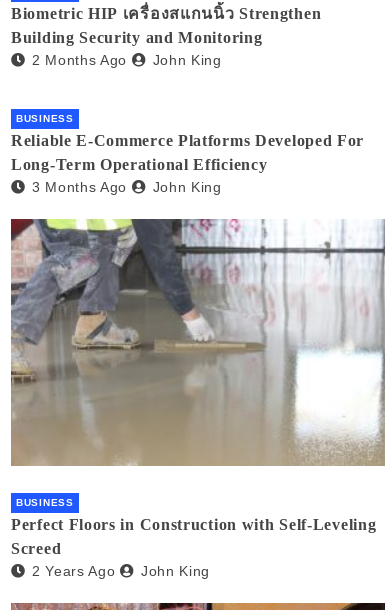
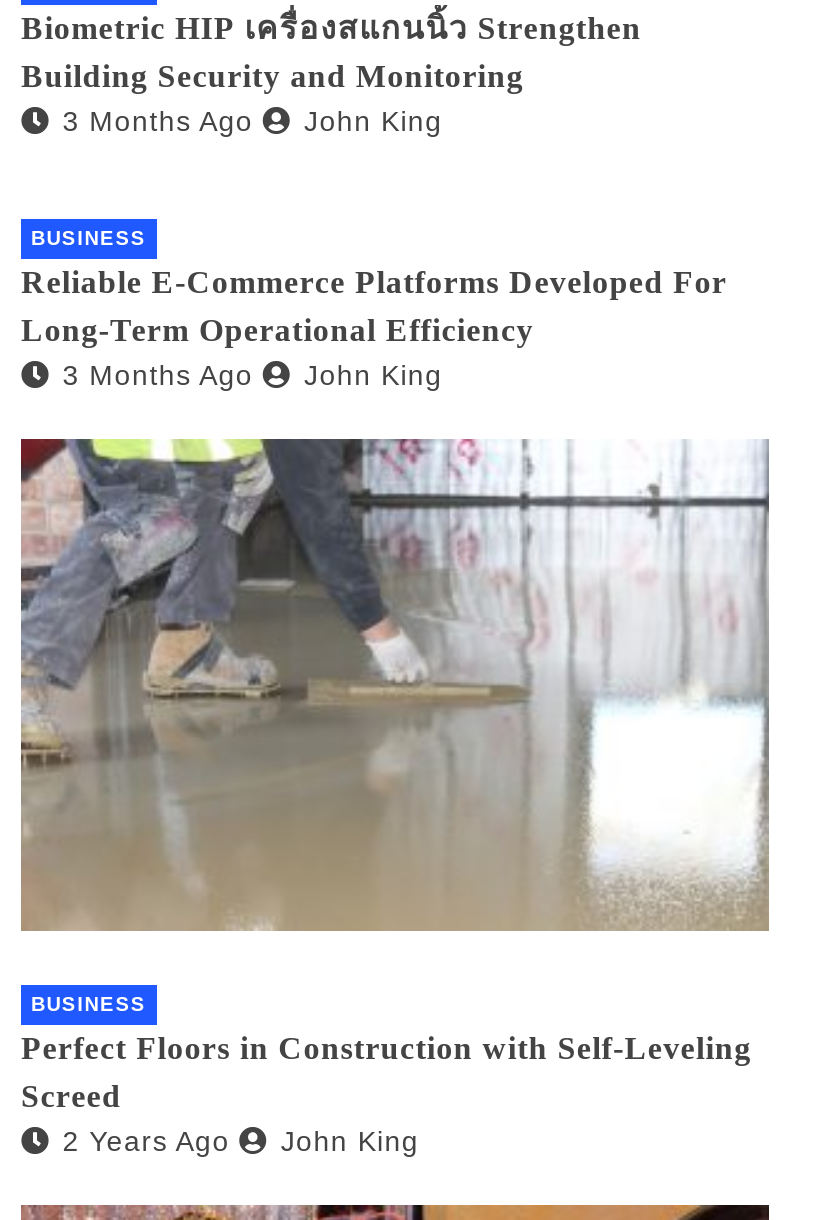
[32,52,222,68] 2 Months Ago John King -> [62,104,443,136] 3 Months Ago John King

